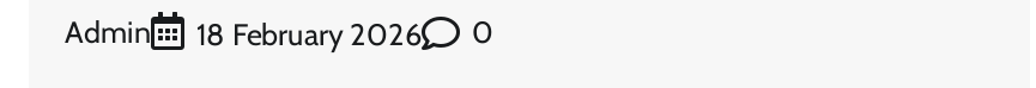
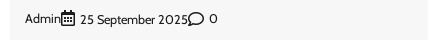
[196,16,422,52] 18 February 2026 -> [80,12,188,27] 25 September 2025

